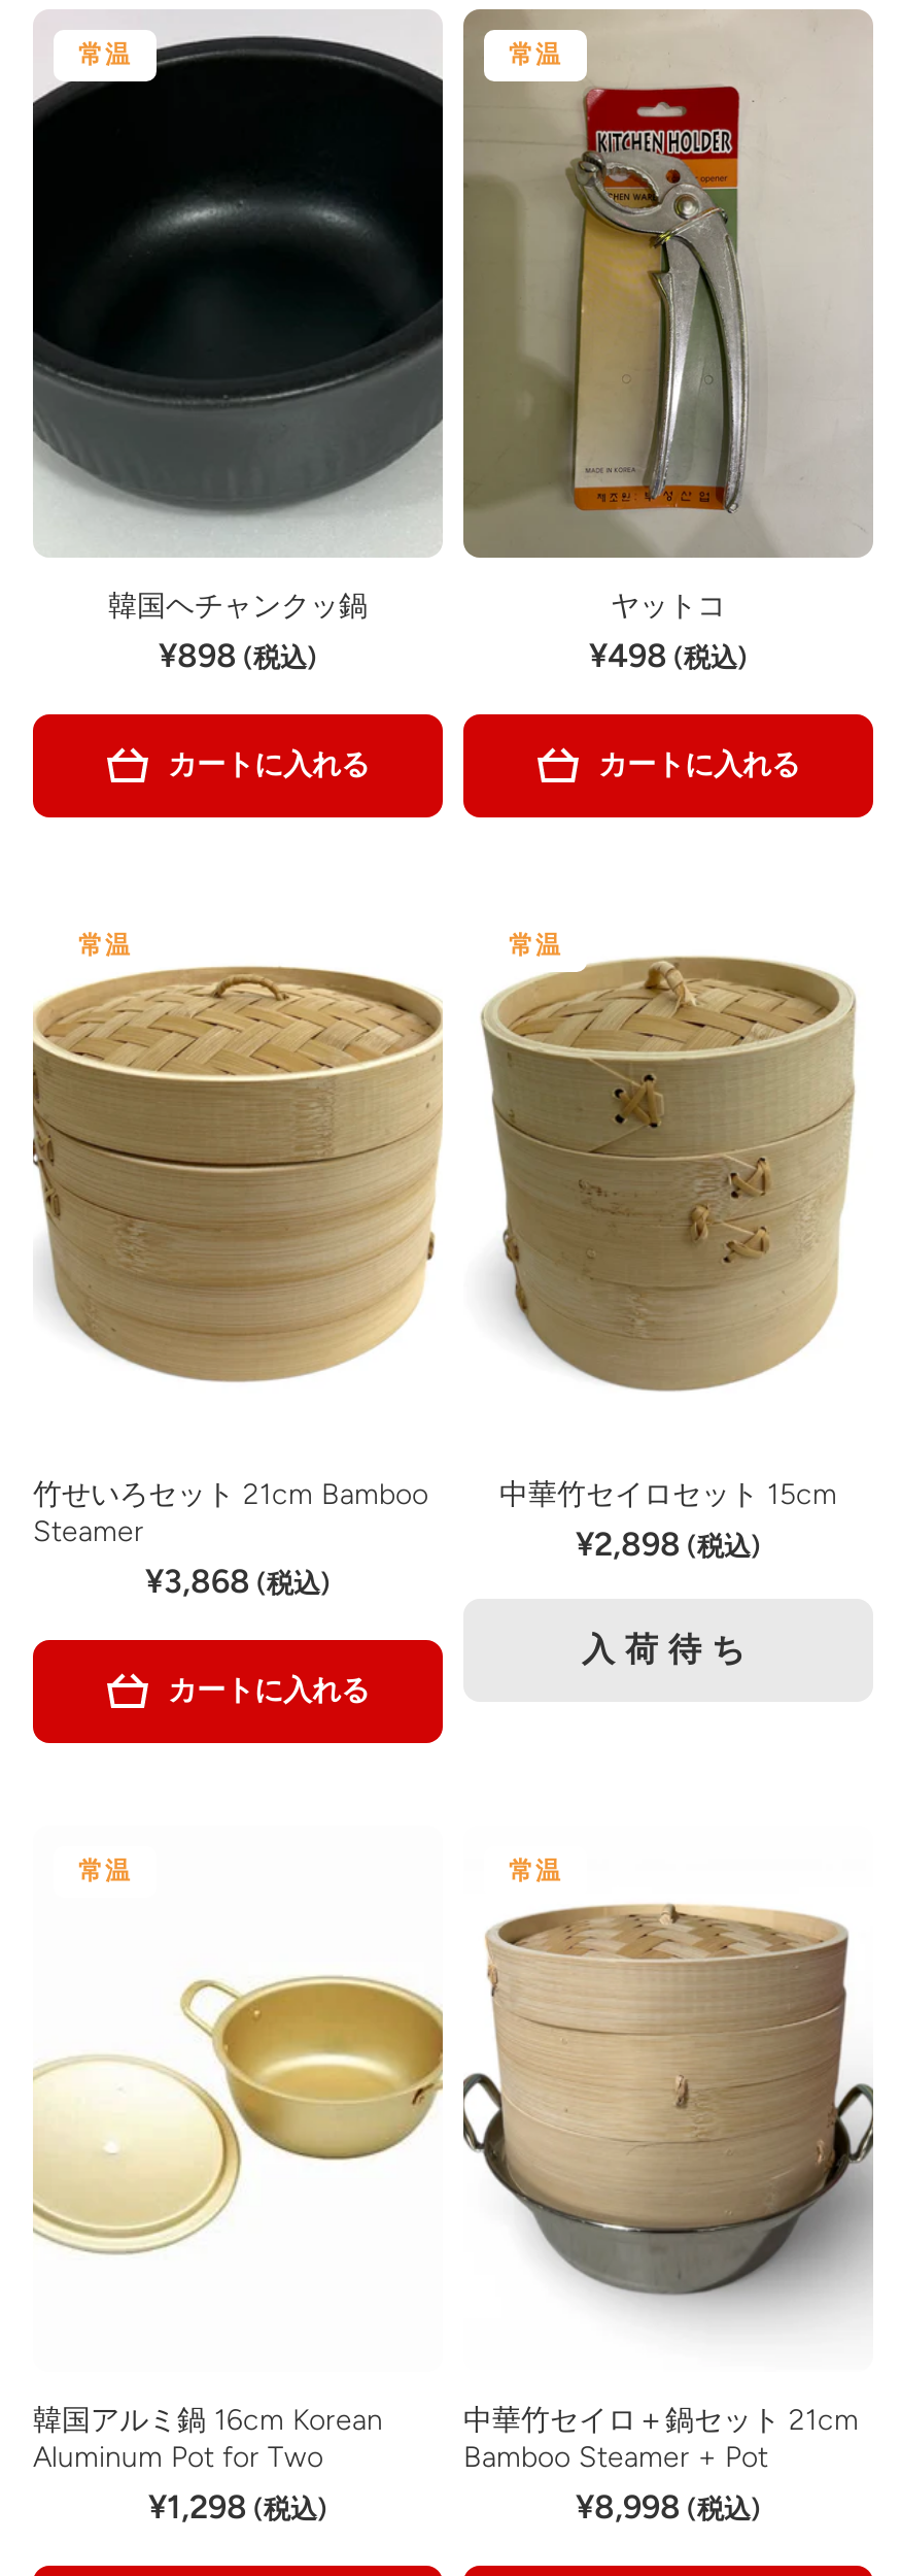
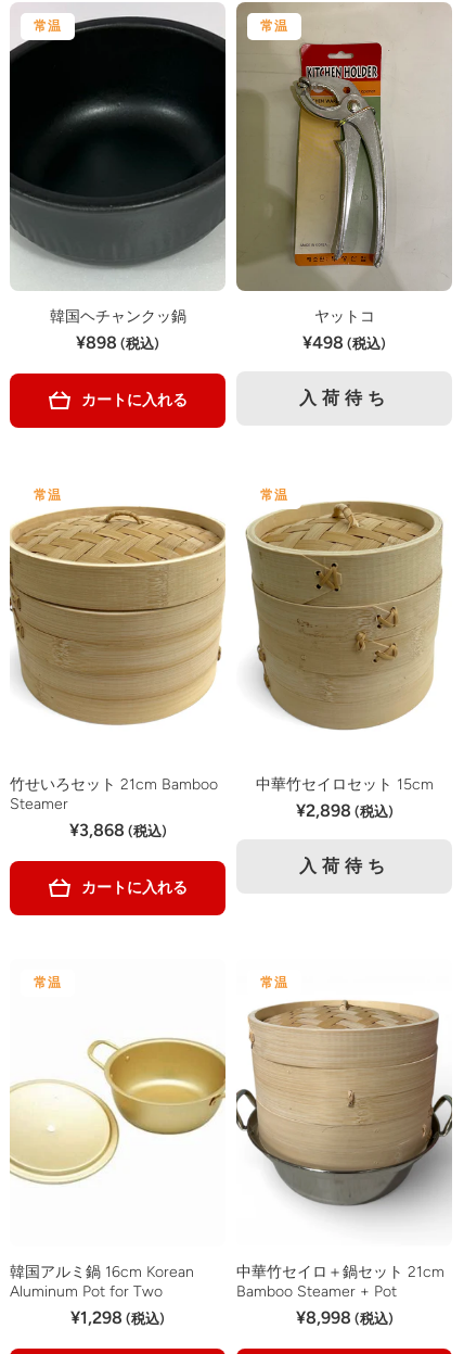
[598,747,800,782] カートに入れる -> [299,387,390,408] 入荷待ち

